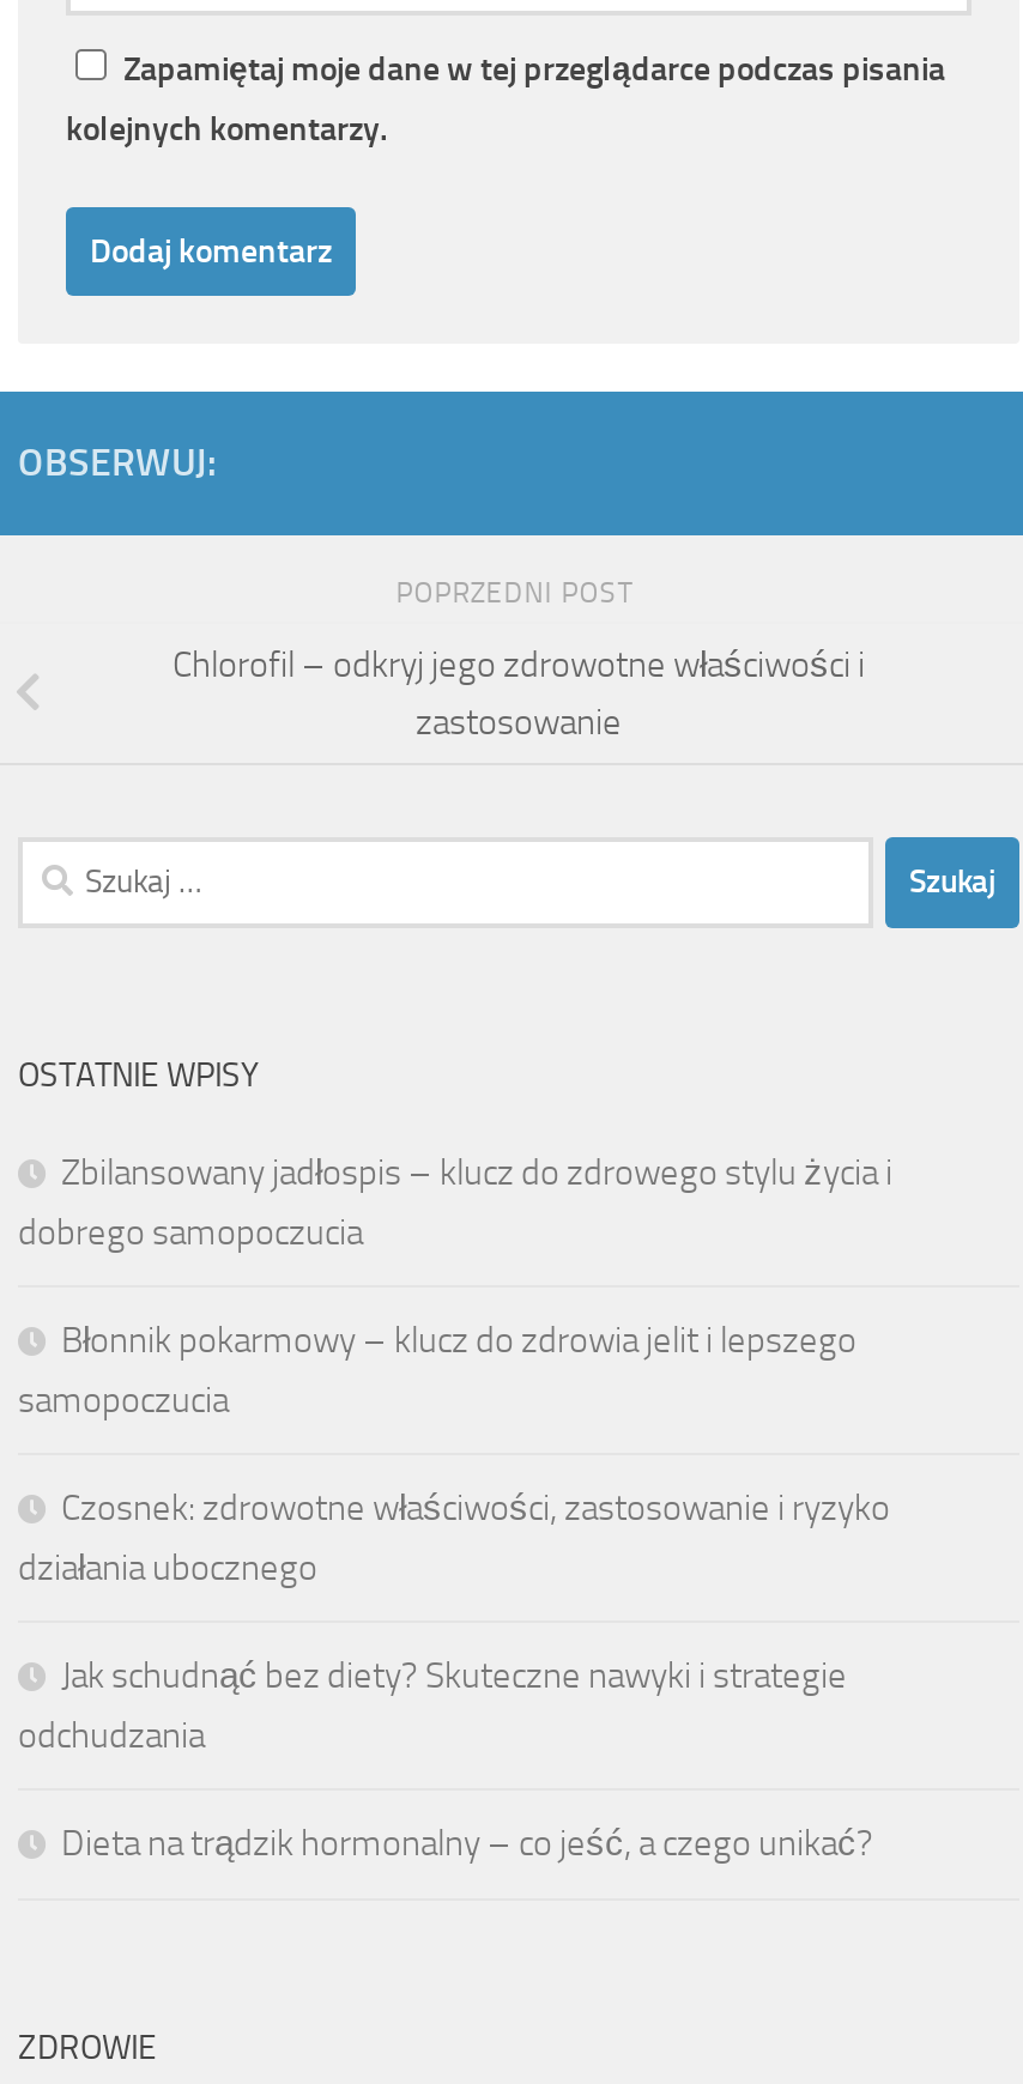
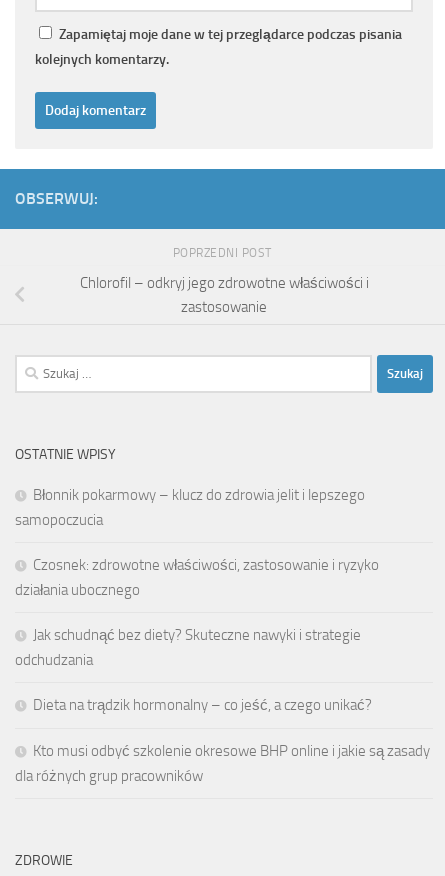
[18,1150,892,1253] Zbilansowany jadłospis – klucz do zdrowego stylu życia i | dobrego samopoczucia -> none
moved [18,1317,890,1864] -> [15,485,379,713]: Błonnik pokarmowy – klucz do zdrowia jelit i lepszego | samopoczucia | Czosnek: zdrowotne właściwości, zastosowanie i ryzyko | działania ubocznego | Jak schudnąć bez diety? Skuteczne nawyki i strategie | odchudzania | Dieta na trądzik hormonalny – co jeść, a czego unikać?
none -> [15,741,430,784] Kto musi odbyć szkolenie okresowe BHP online i jakie są zasady | dla różnych grup pracowników

